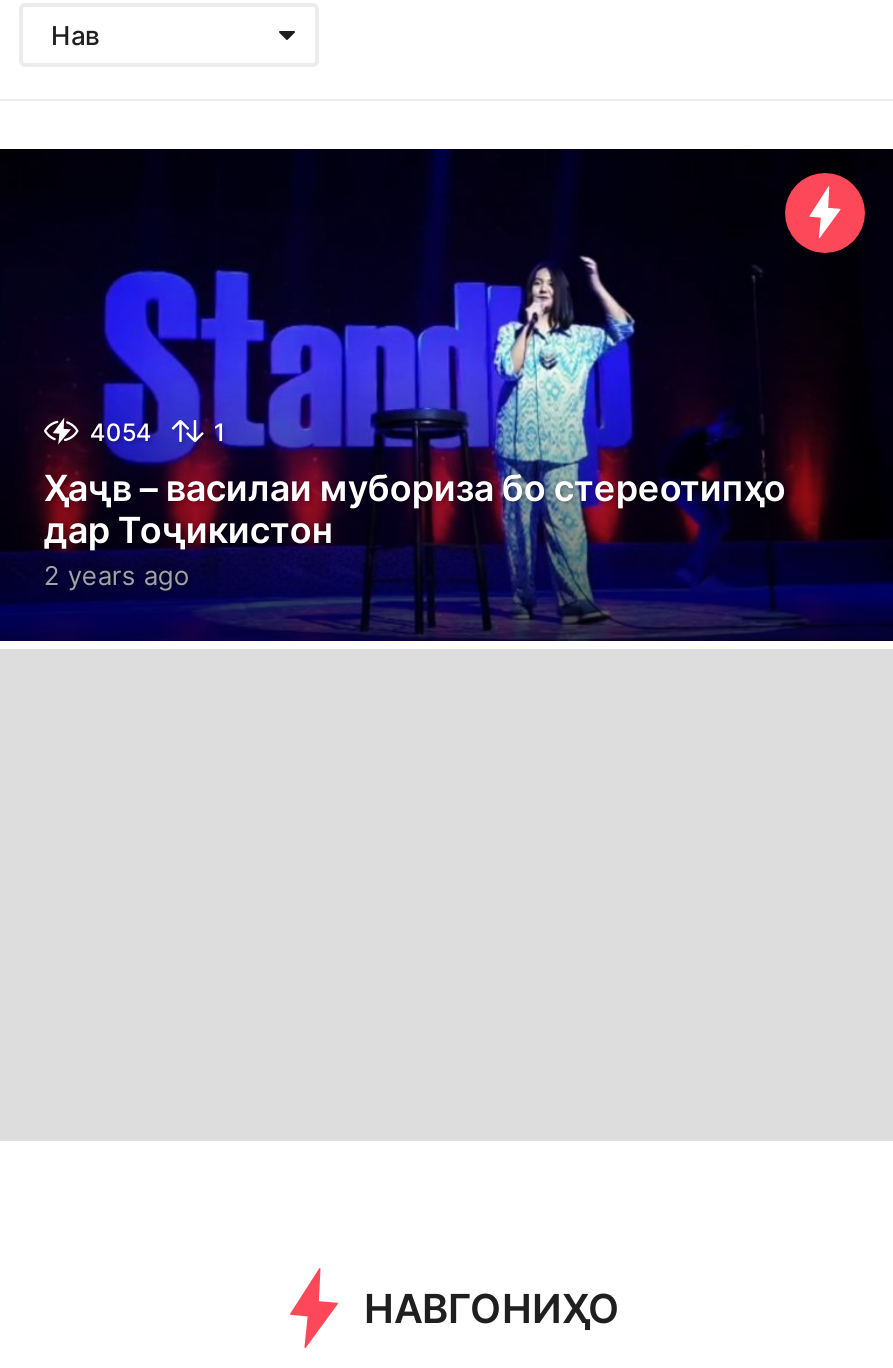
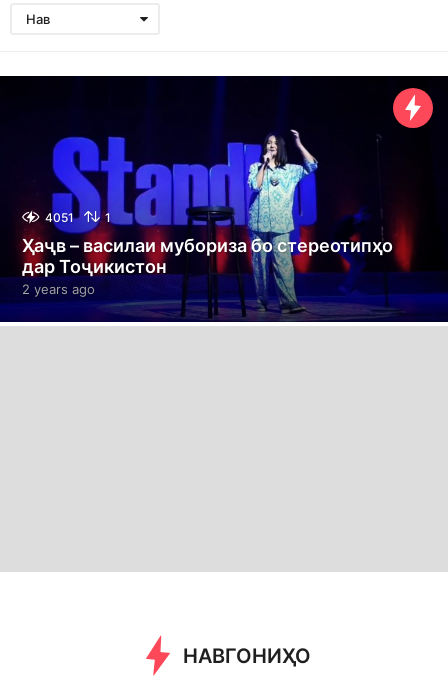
[90,416,152,446] 4054 -> [45,209,74,224] 4051

